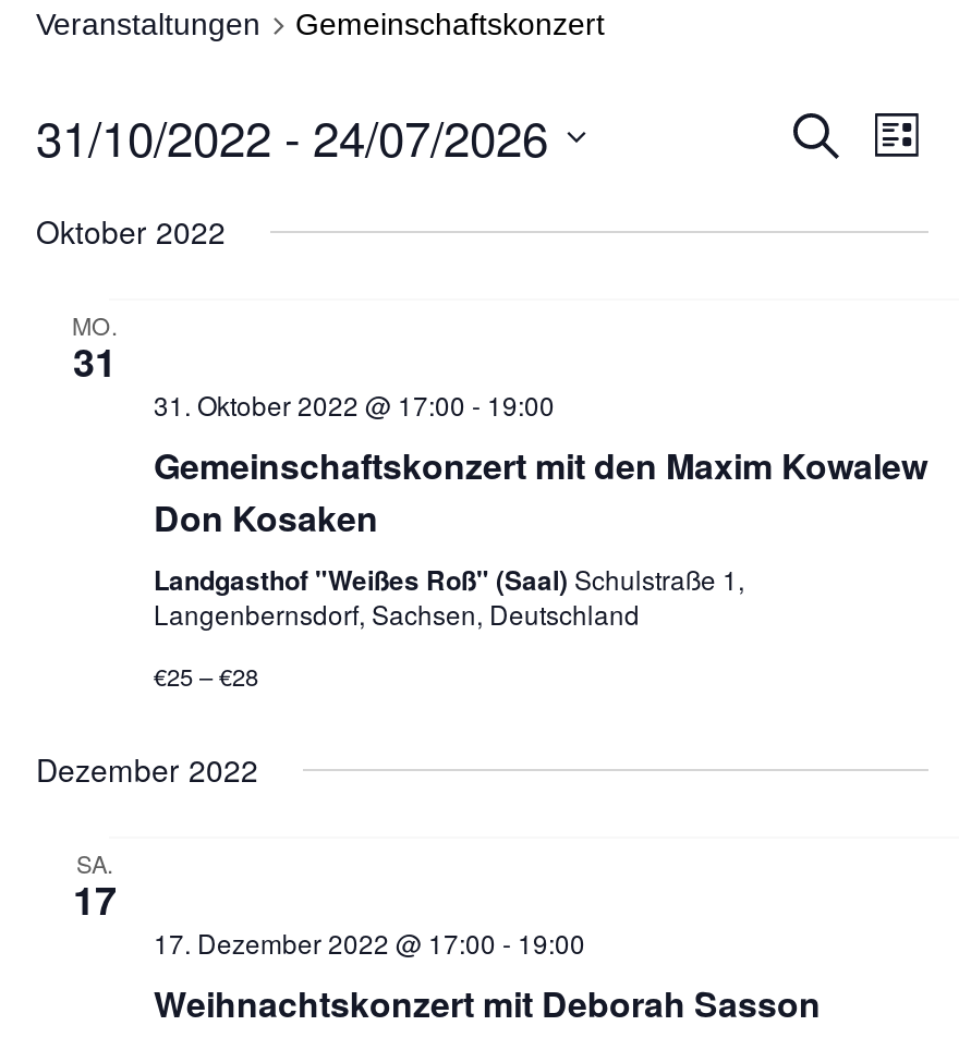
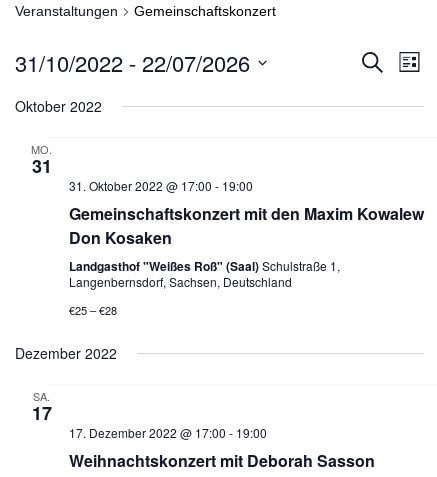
[36,102,548,170] 31/10/2022 - 24/07/2026 -> [14,47,249,78] 31/10/2022 - 22/07/2026

